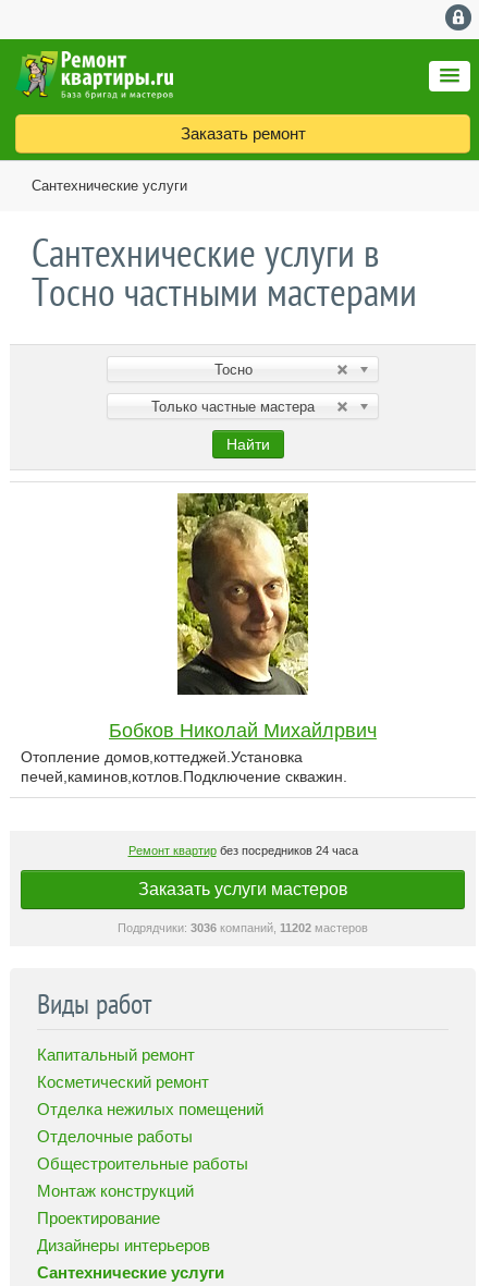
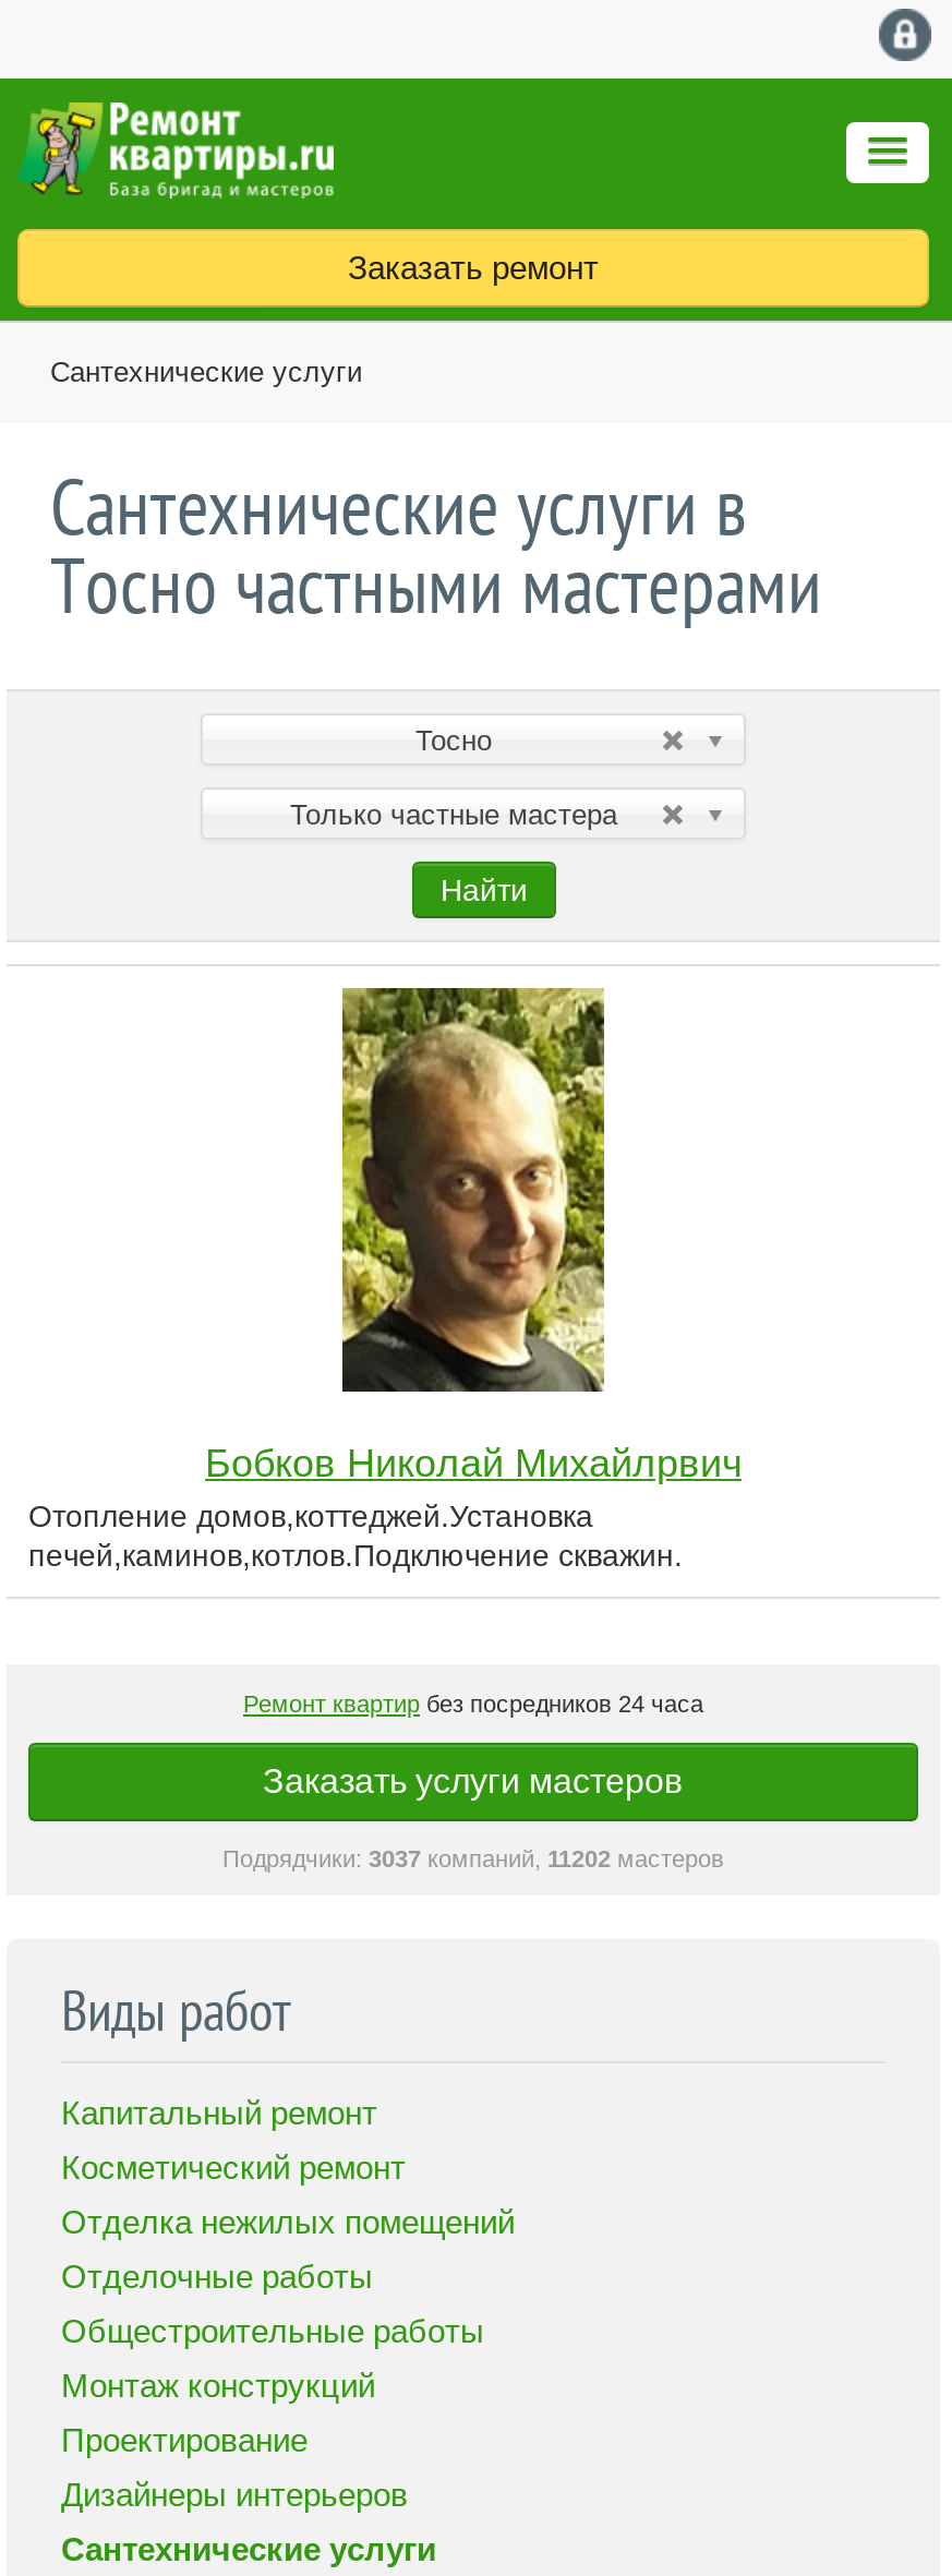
[118,921,368,935] Подрядчики: 3036 компаний, 11202 мастеров -> [222,1846,724,1872] Подрядчики: 3037 компаний, 11202 мастеров

